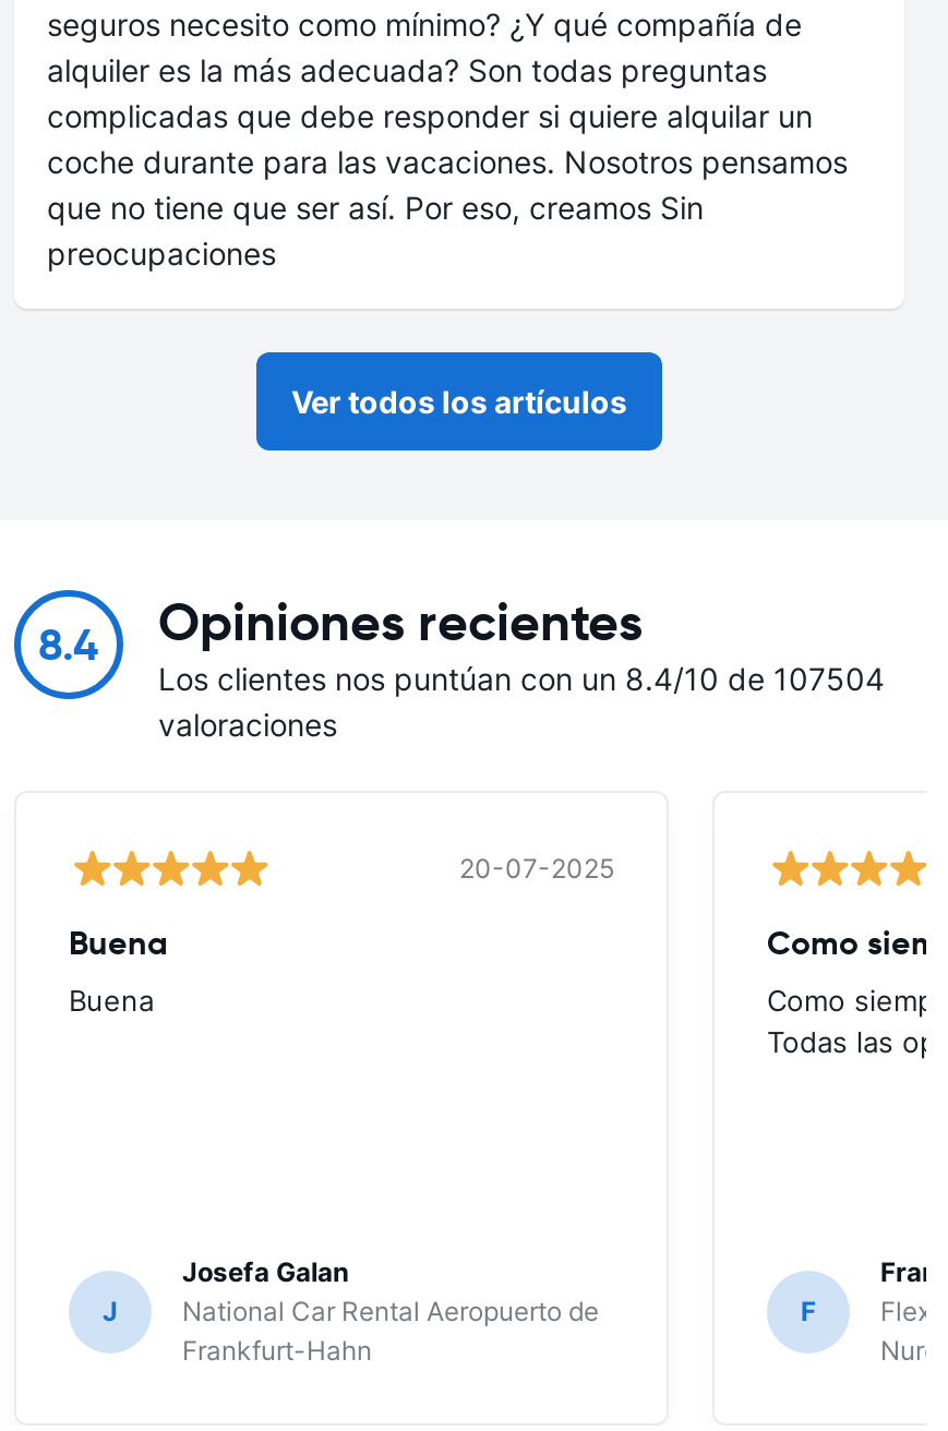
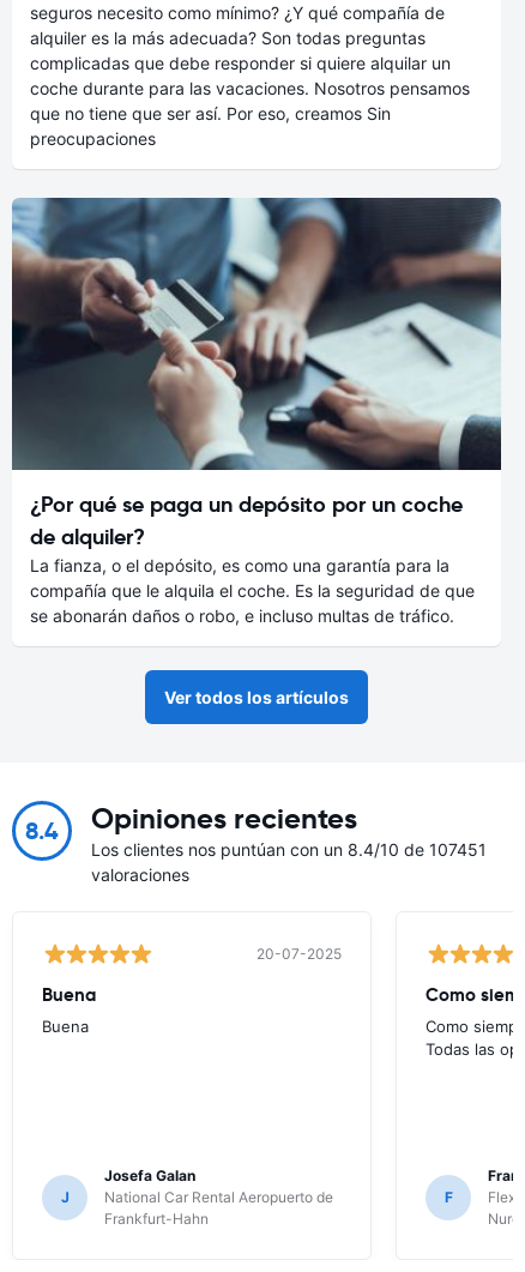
none -> [11,197,502,626] [image] | ¿Por qué se paga un depósito por un coche | de alquiler? | La fianza, o el depósito, es como una garantía para la | compañía que le alquila el coche. Es la seguridad de que | se abonarán daños o robo, e incluso multas de tráfico.
[158,659,885,697] Los clientes nos puntúan con un 8.4/10 de 107504 -> [91,839,487,860] Los clientes nos puntúan con un 8.4/10 de 107451

